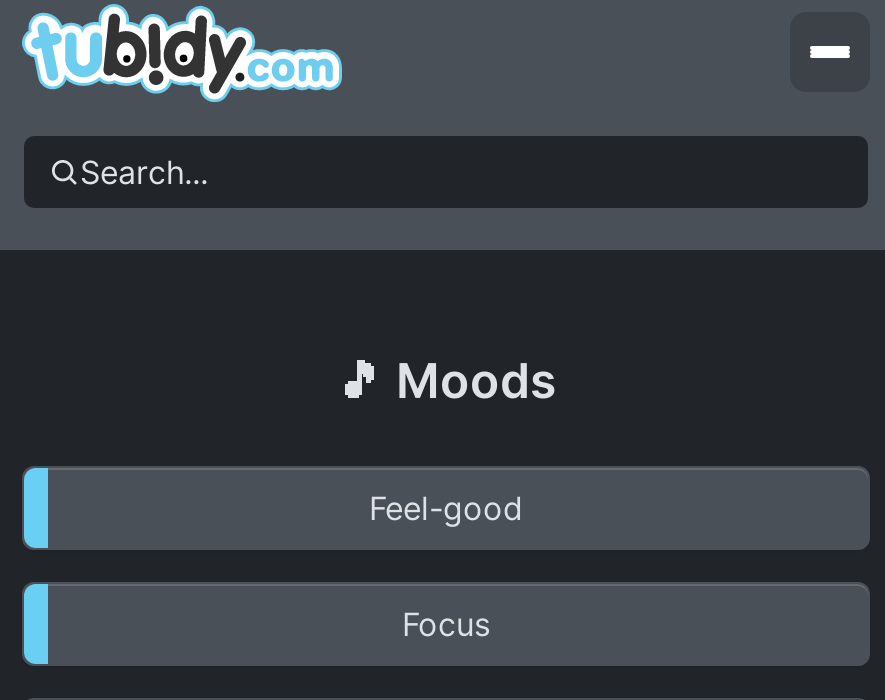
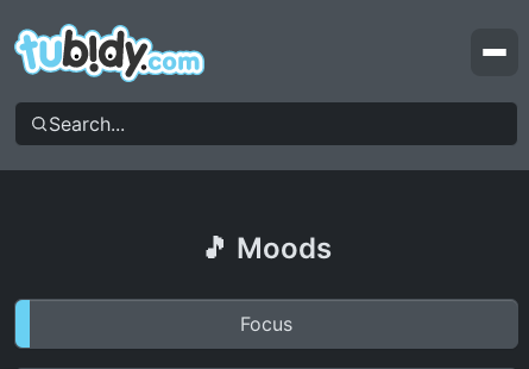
[369,488,523,528] Feel-good -> none

